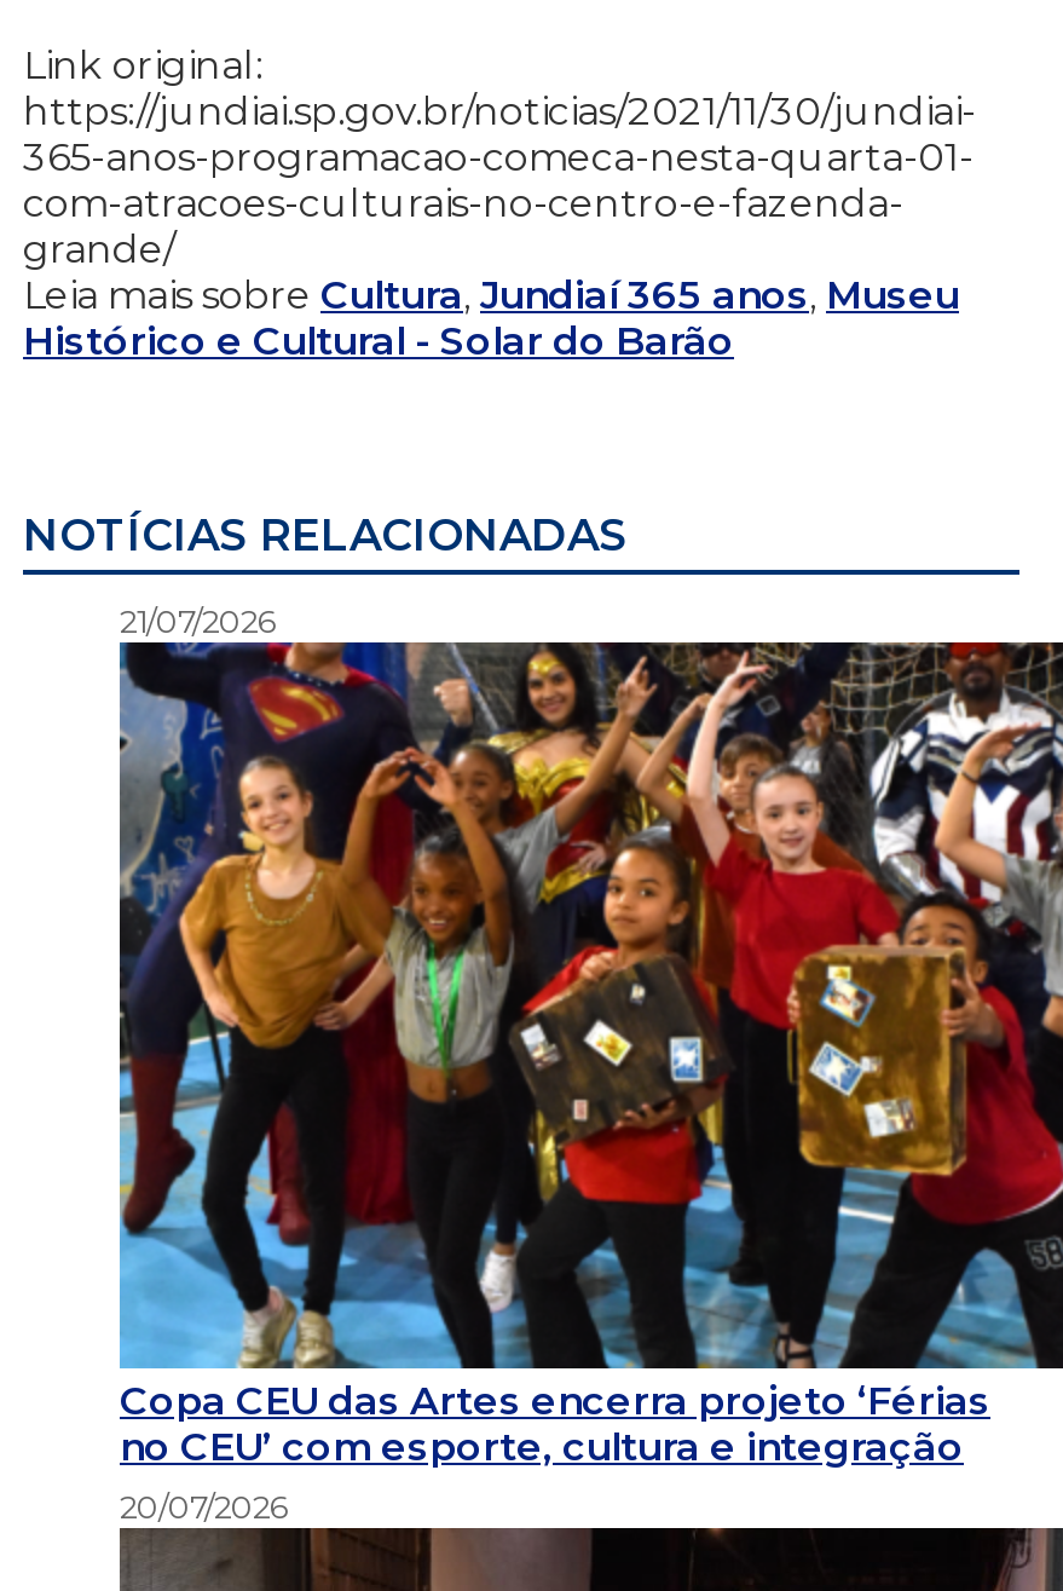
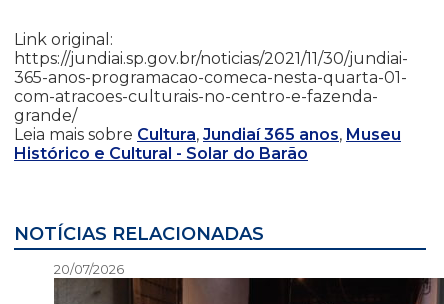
[117,602,1056,1371] [image] | 21/07/2026 -> none
[120,1379,990,1471] Copa CEU das Artes encerra projeto ‘Férias | no CEU’ com esporte, cultura e integração -> none

